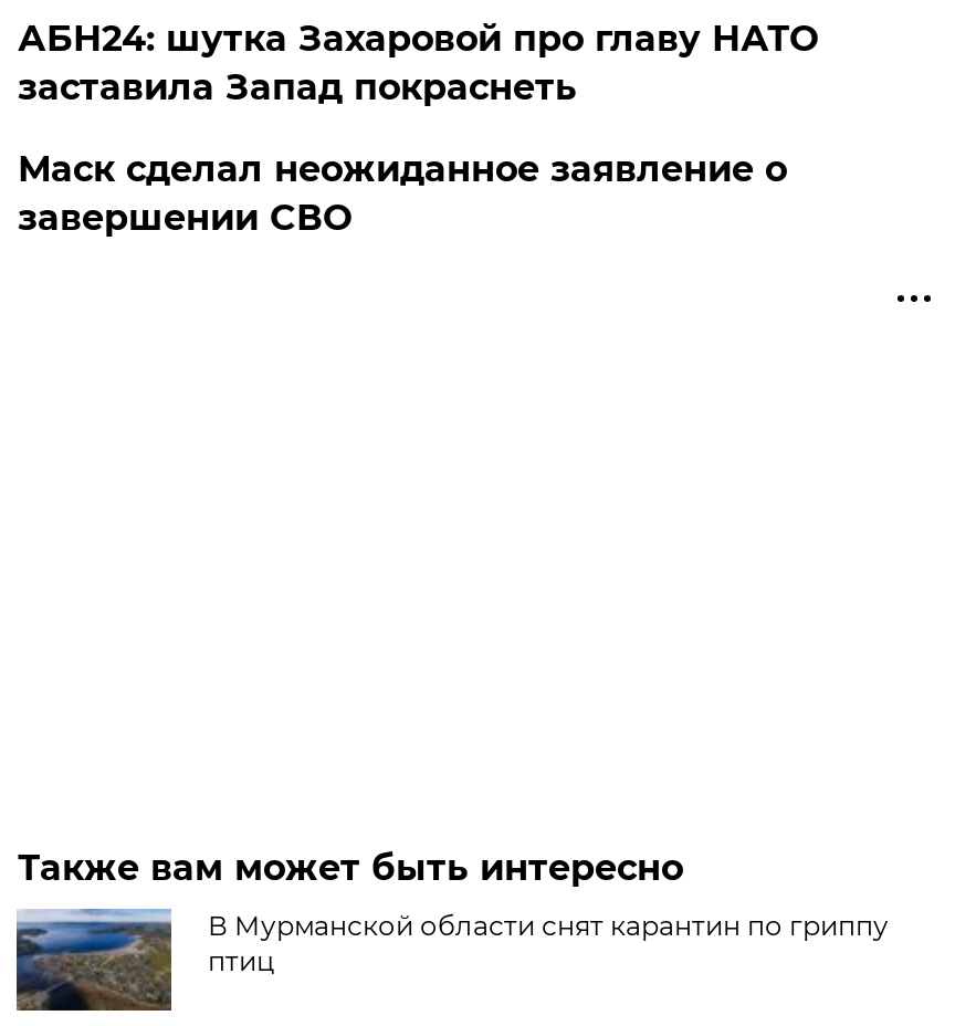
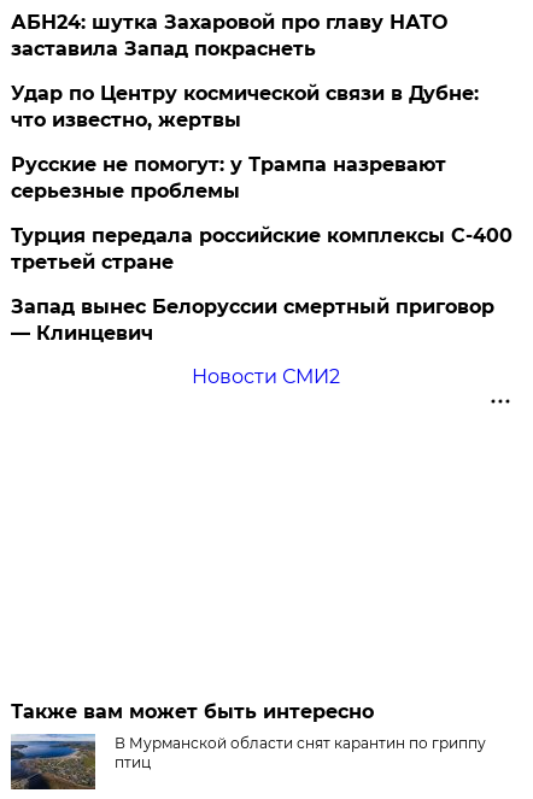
[17,148,787,239] Маск сделал неожиданное заявление о | завершении СВО -> [11,82,513,388] Удар по Центру космической связи в Дубне: | что известно, жертвы | Русские не помогут: у Трампа назревают | серьезные проблемы | Турция передала российские комплексы С-400 | третьей стране | Запад вынес Белоруссии смертный приговор | — Клинцевич | Новости СМИ2

